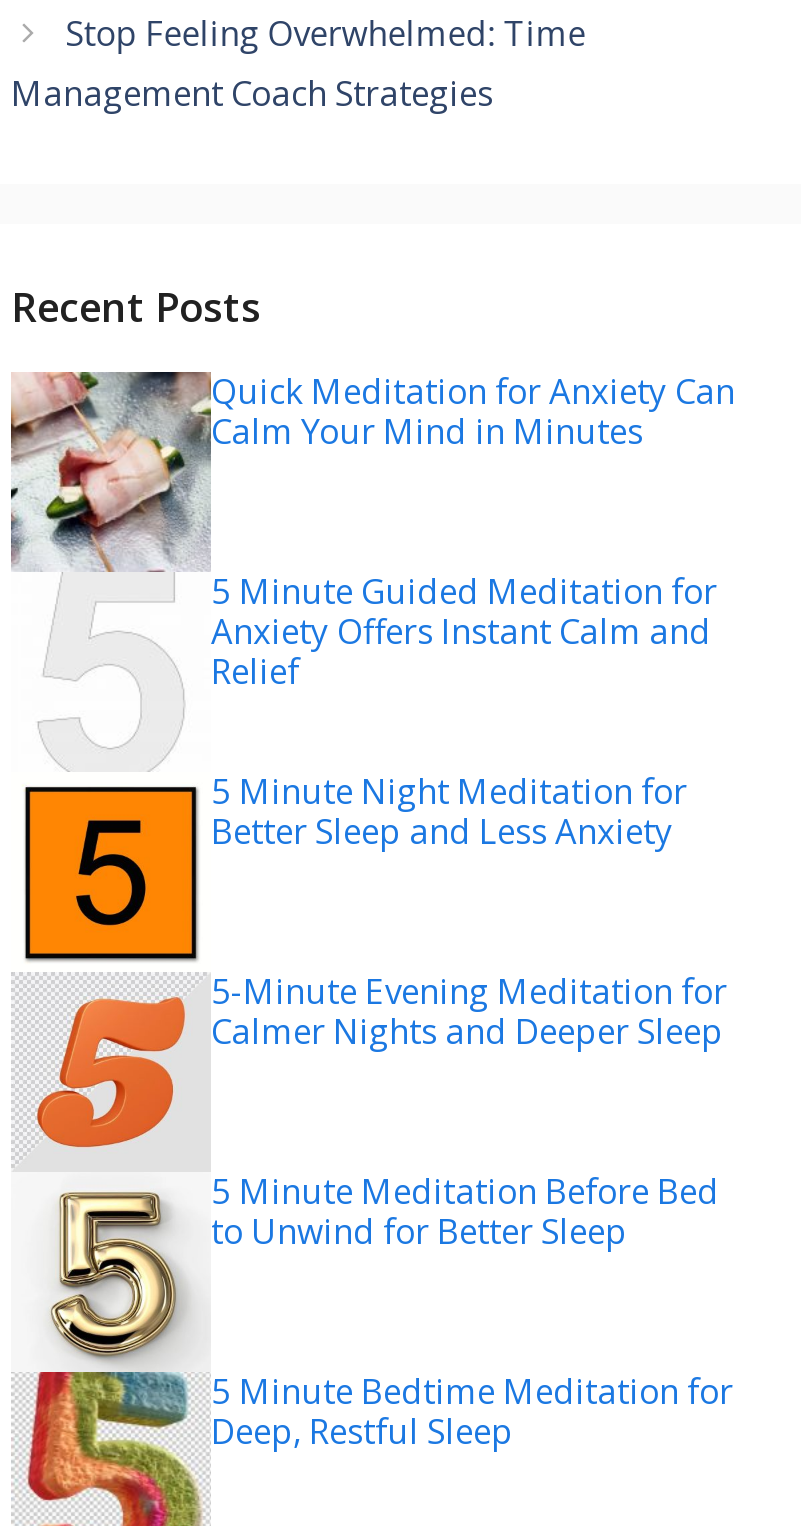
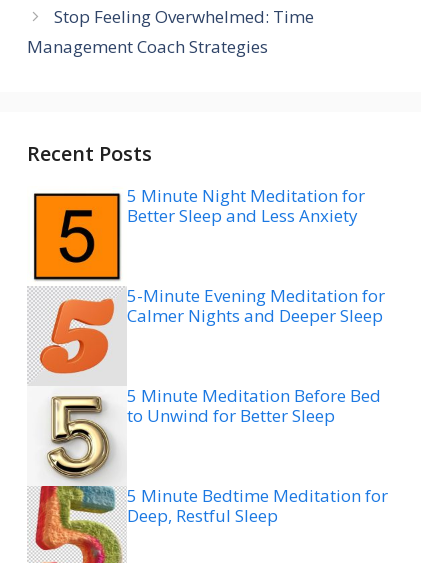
[9,368,735,694] [image] | Quick Meditation for Anxiety Can | Calm Your Mind in Minutes | 5 Minute Guided Meditation for | Anxiety Offers Instant Calm and | Relief -> none

